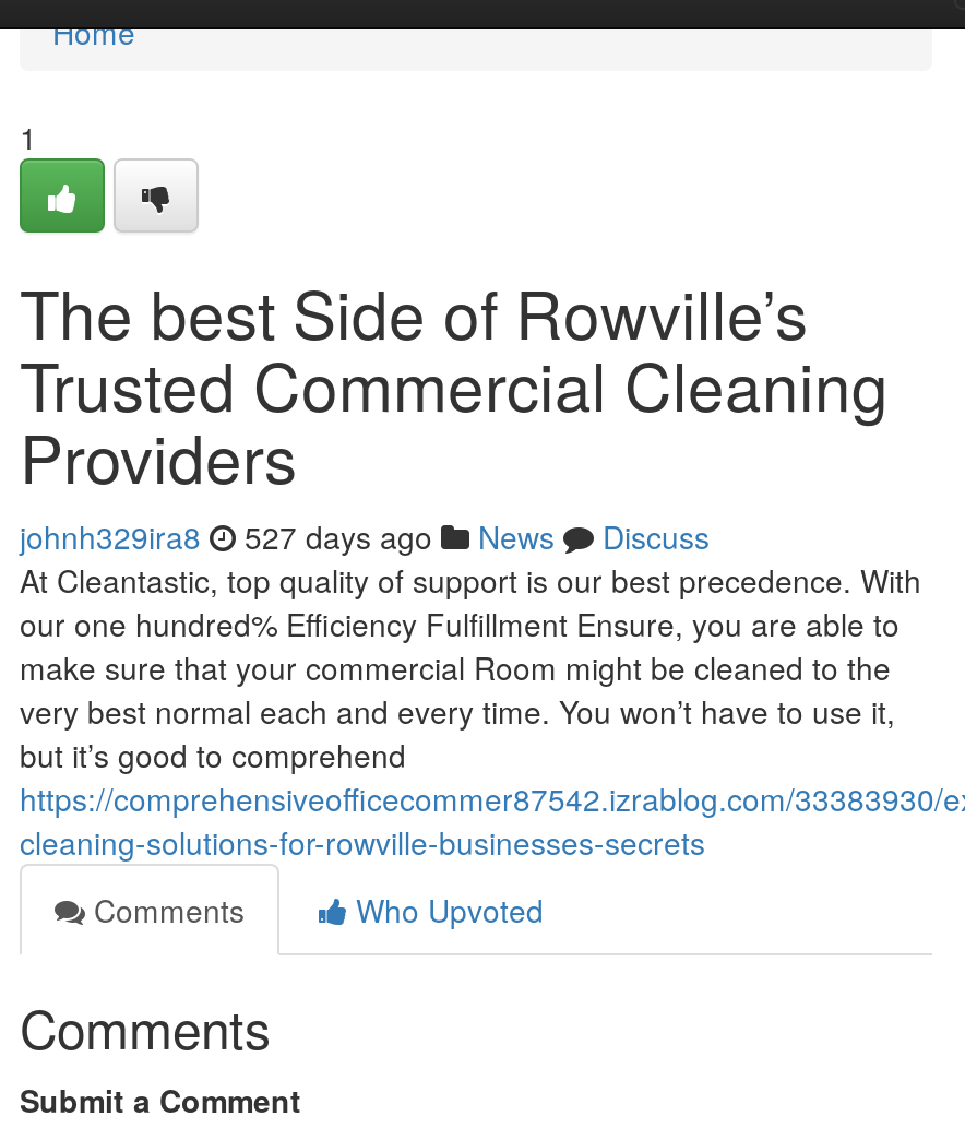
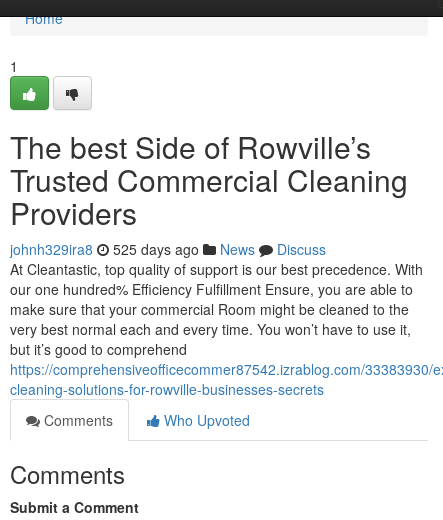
[20,514,710,558] johnh329ira8 527 days ago News Discuss -> [10,239,326,259] johnh329ira8 525 days ago News Discuss

